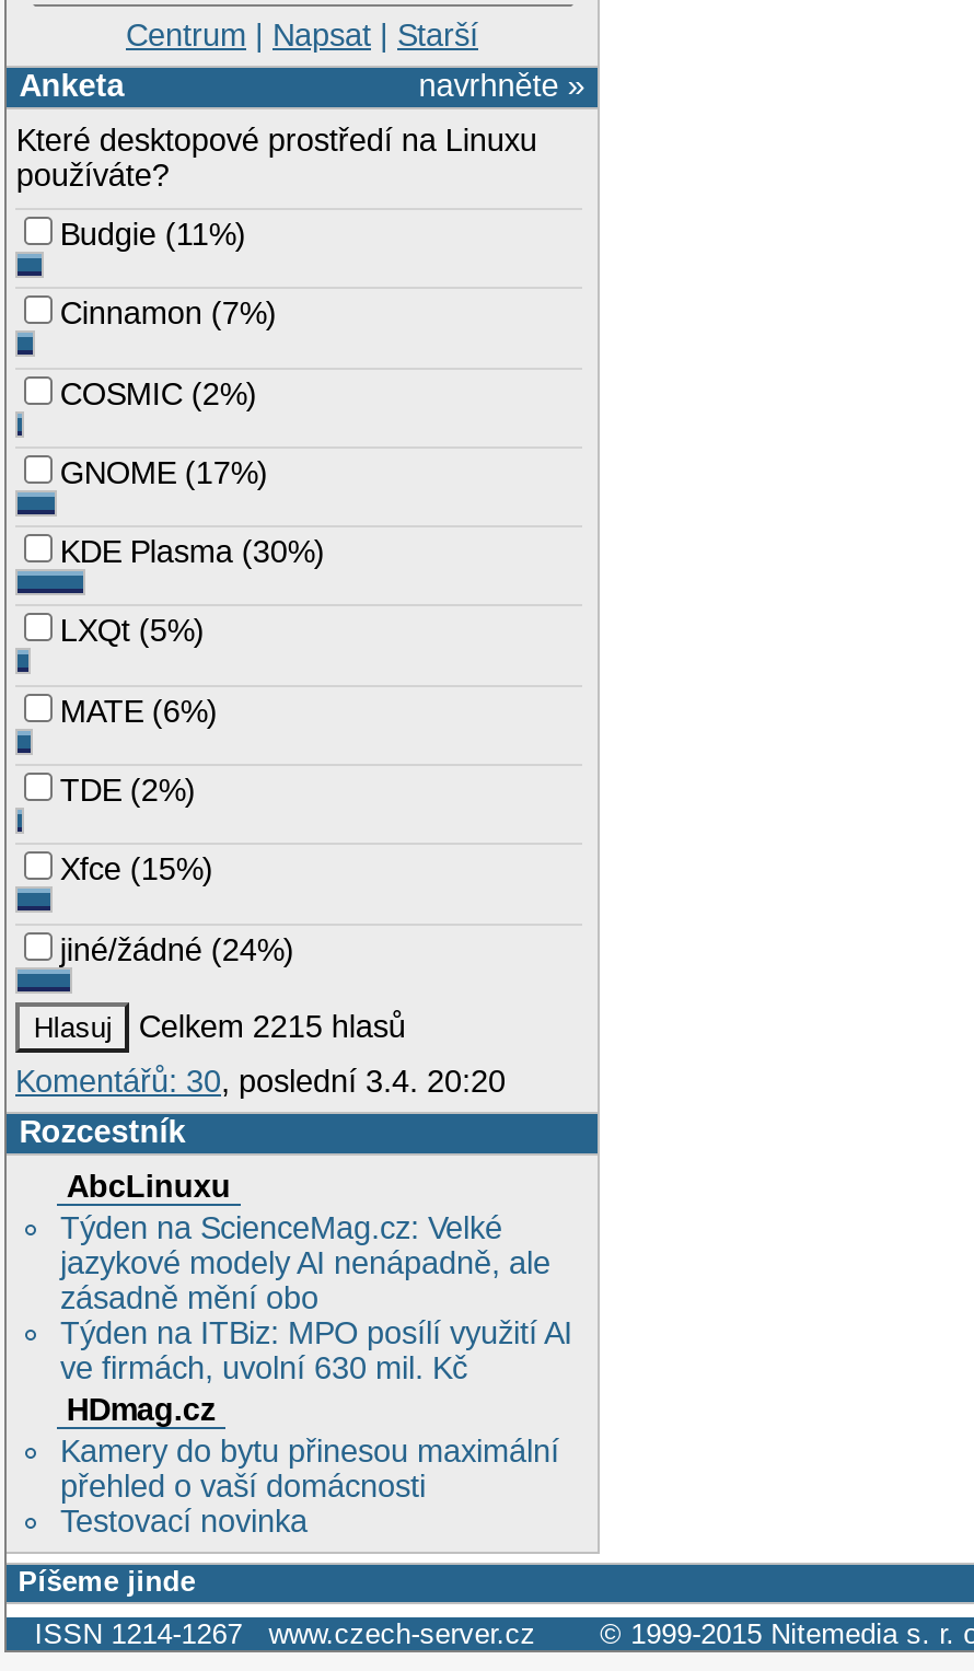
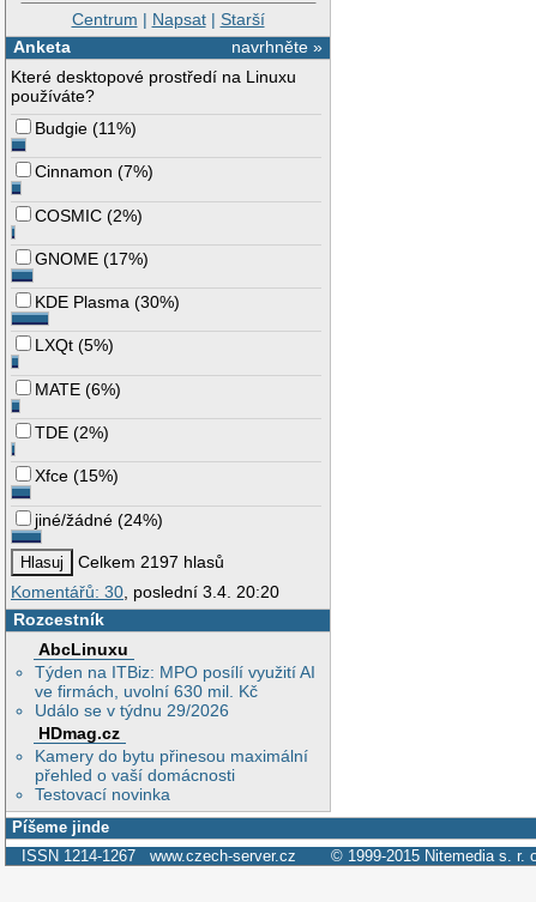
[130,1009,406,1044] Celkem 2215 hlasů -> [74,552,225,572] Celkem 2197 hlasů
[60,1210,550,1315] Týden na ScienceMag.cz: Velké | jazykové modely AI nenápadně, ale | zásadně mění obo -> none
moved [60,1315,572,1385] -> [35,662,316,701]: Týden na ITBiz: MPO posílí využití AI | ve firmách, uvolní 630 mil. Kč
none -> [35,701,230,720] Událo se v týdnu 29/2026

